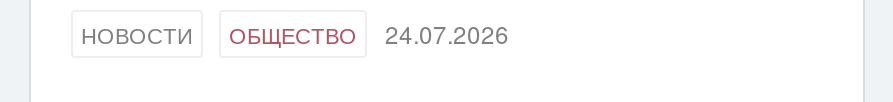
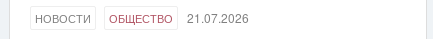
[81,16,509,50] НОВОСТИ ОБЩЕСТВО 24.07.2026 -> [35,9,249,26] НОВОСТИ ОБЩЕСТВО 21.07.2026

